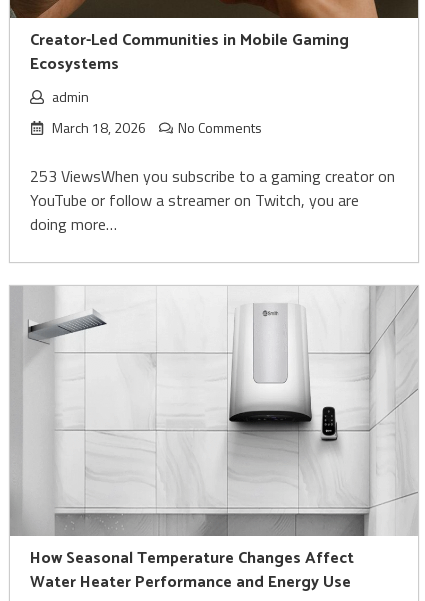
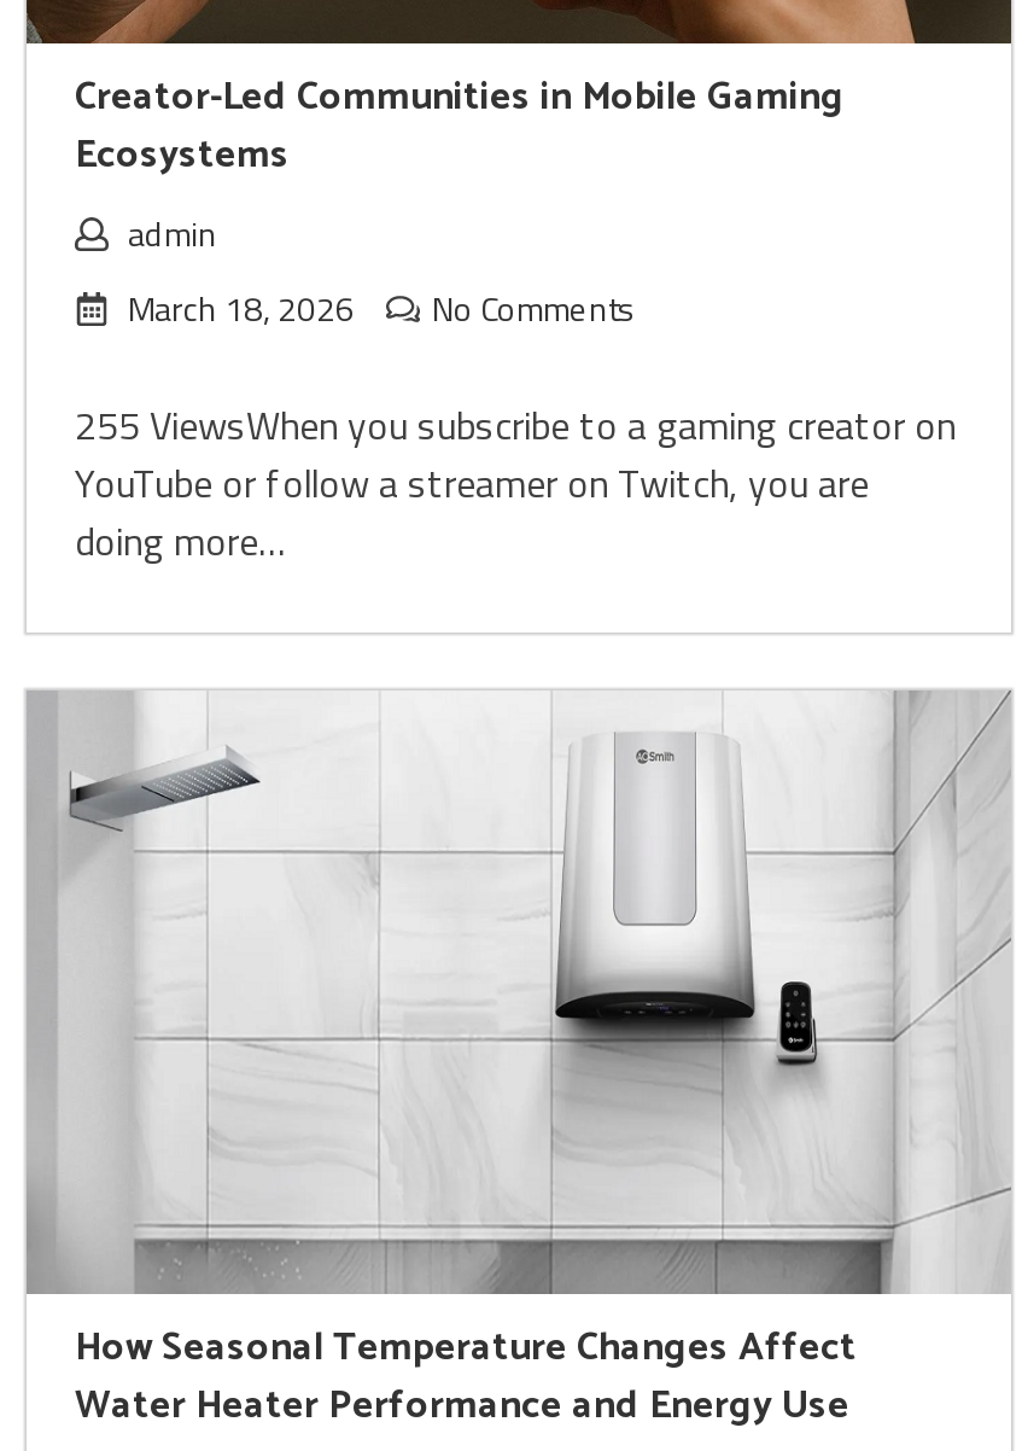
[30,164,395,188] 253 ViewsWhen you subscribe to a gaming creator on -> [75,396,956,454] 255 ViewsWhen you subscribe to a gaming creator on

